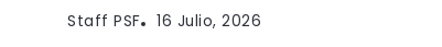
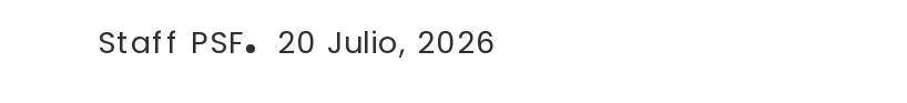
[67,10,261,31] Staff PSF 16 Julio, 2026 -> [98,21,497,63] Staff PSF 20 Julio, 2026

